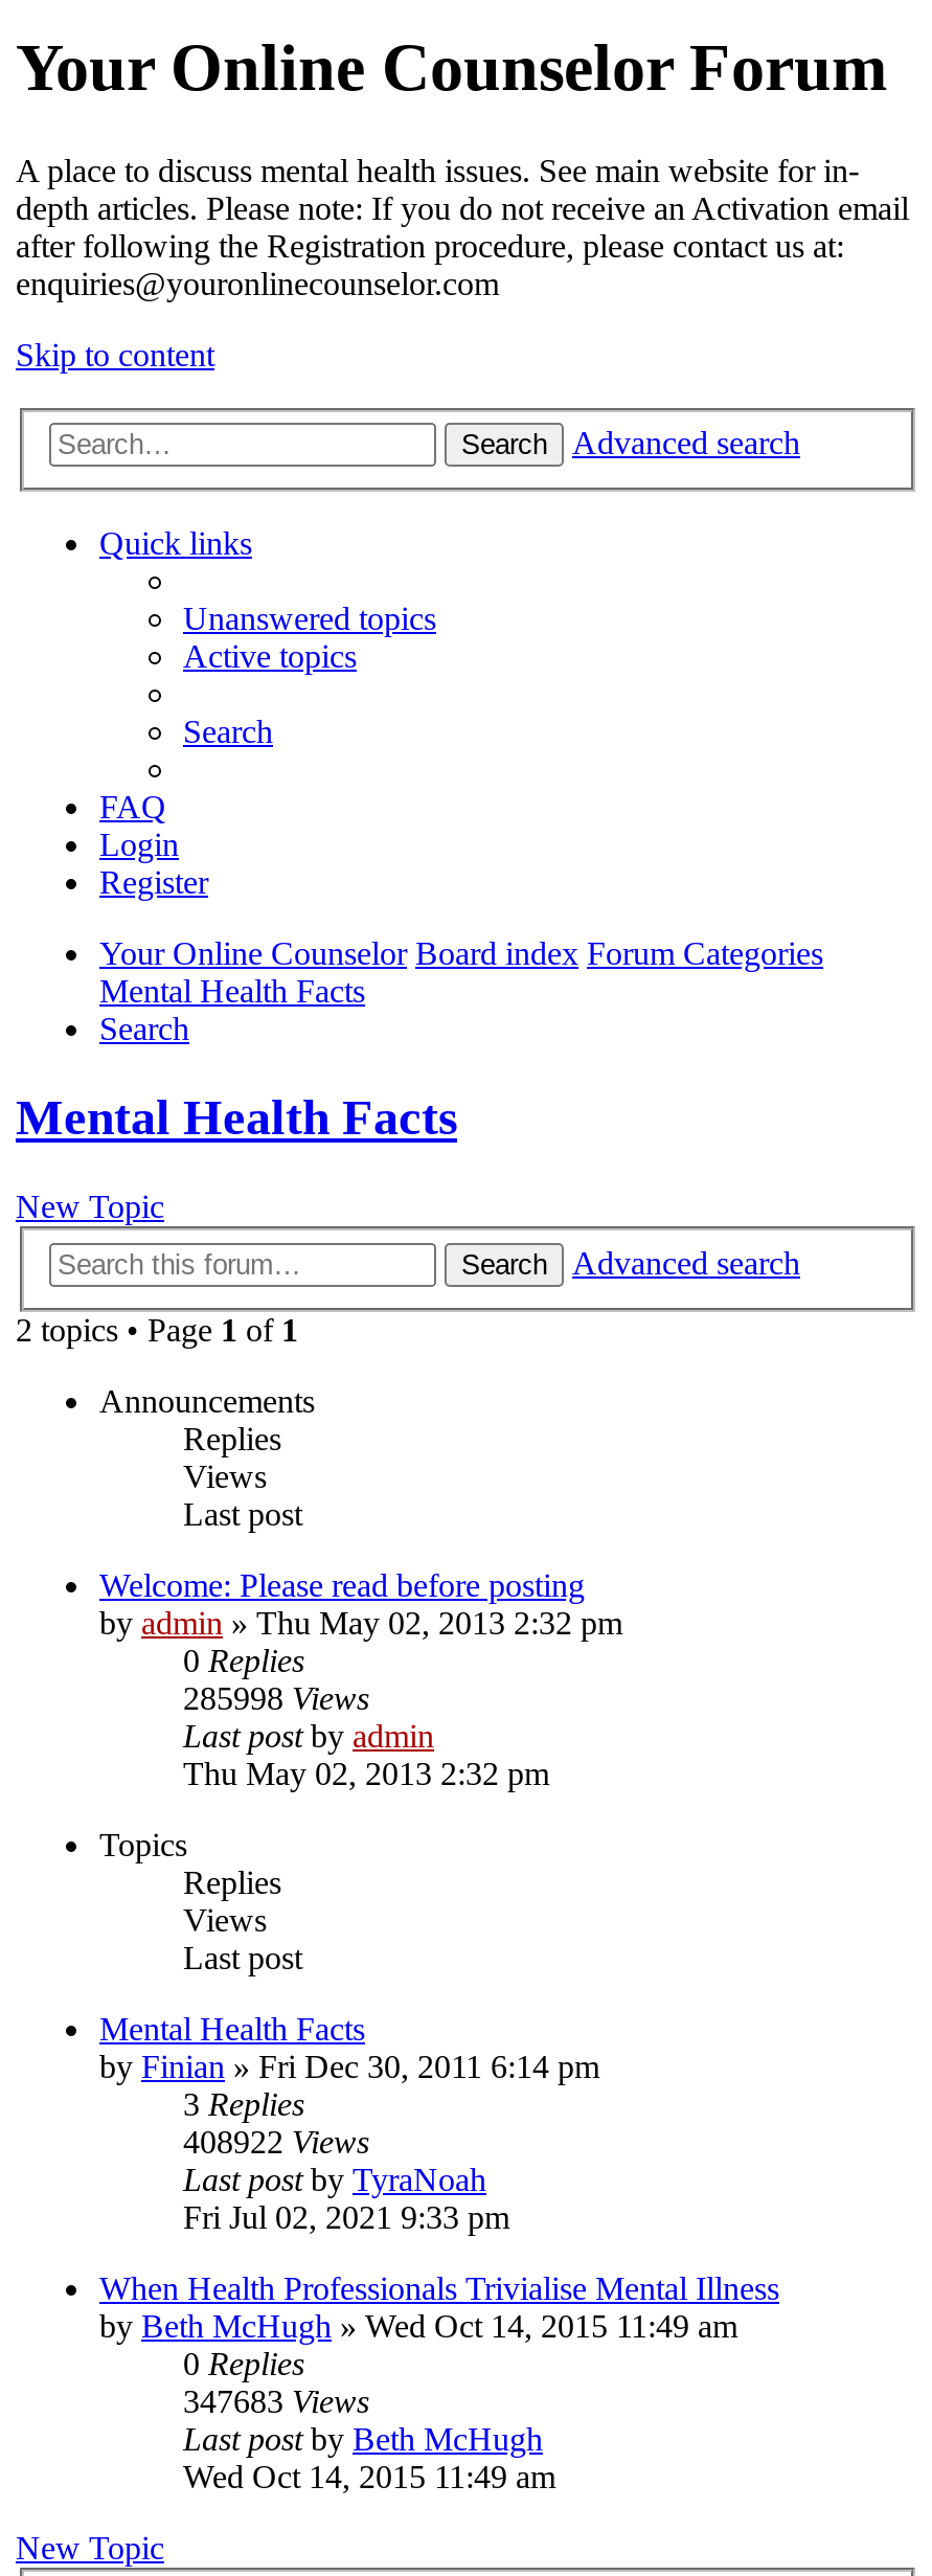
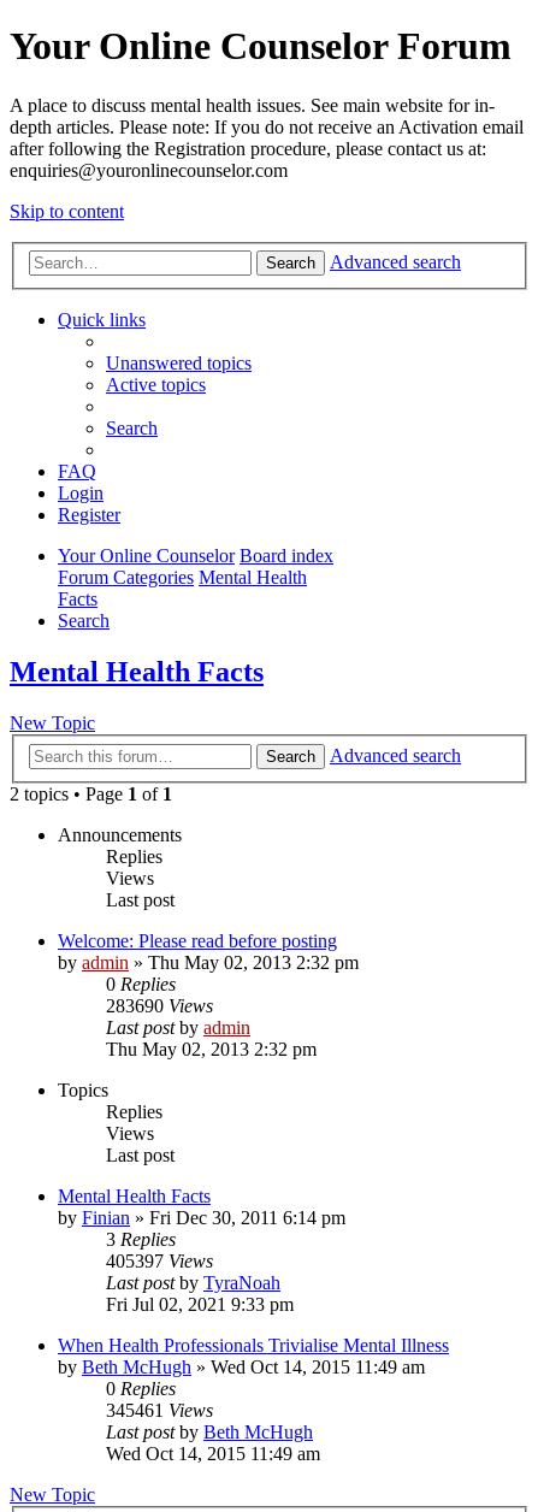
[183,1680,369,1716] 285998 Views -> [106,995,213,1016] 283690 Views
[183,2124,369,2159] 408922 Views -> [106,1251,213,1271] 405397 Views
[183,2383,369,2419] 347683 Views -> [106,1400,213,1420] 345461 Views

